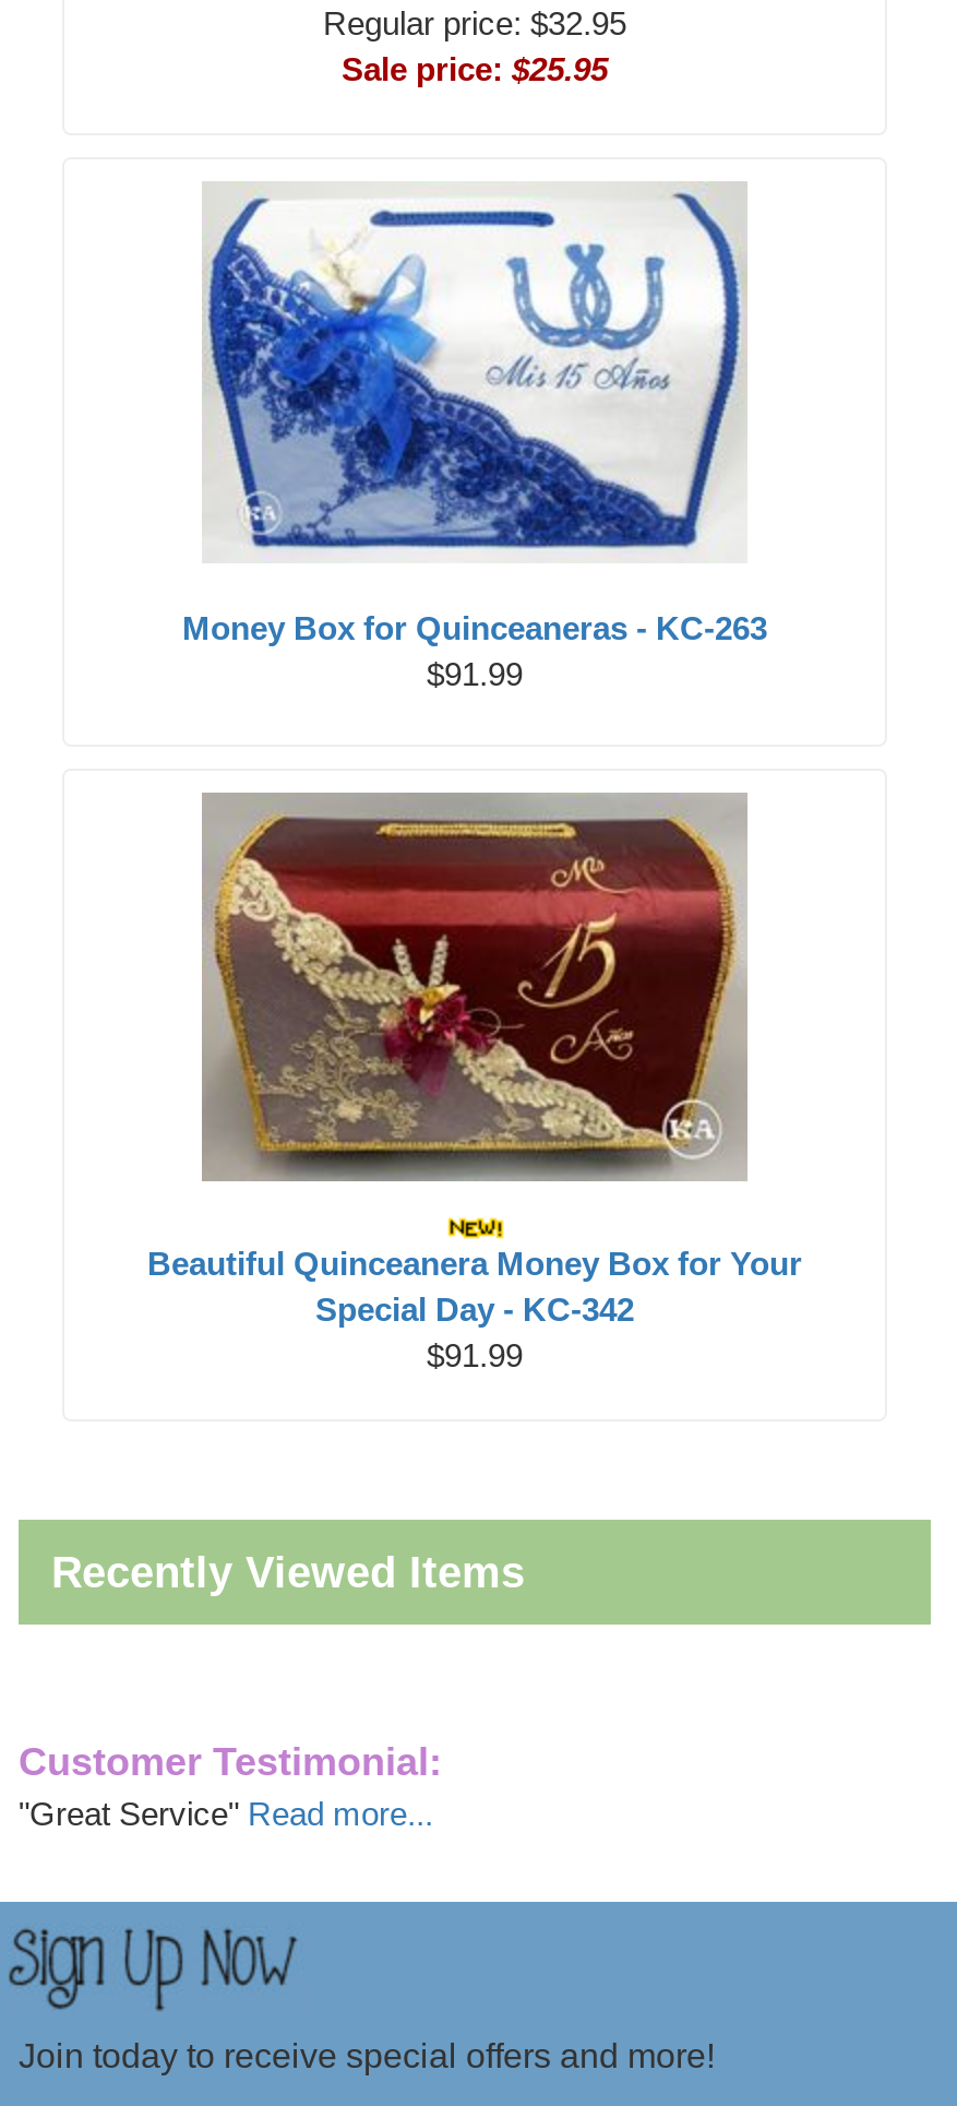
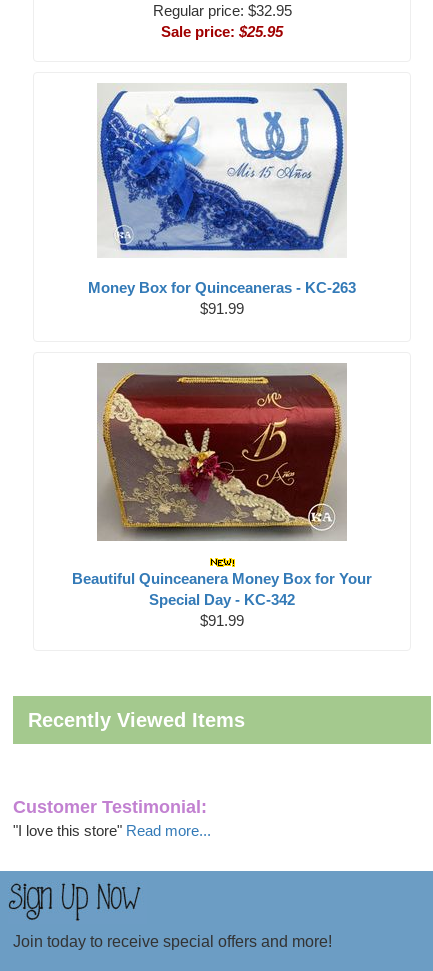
[19,1795,433,1832] "Great Service" Read more... -> [13,822,211,839] "I love this store" Read more...

